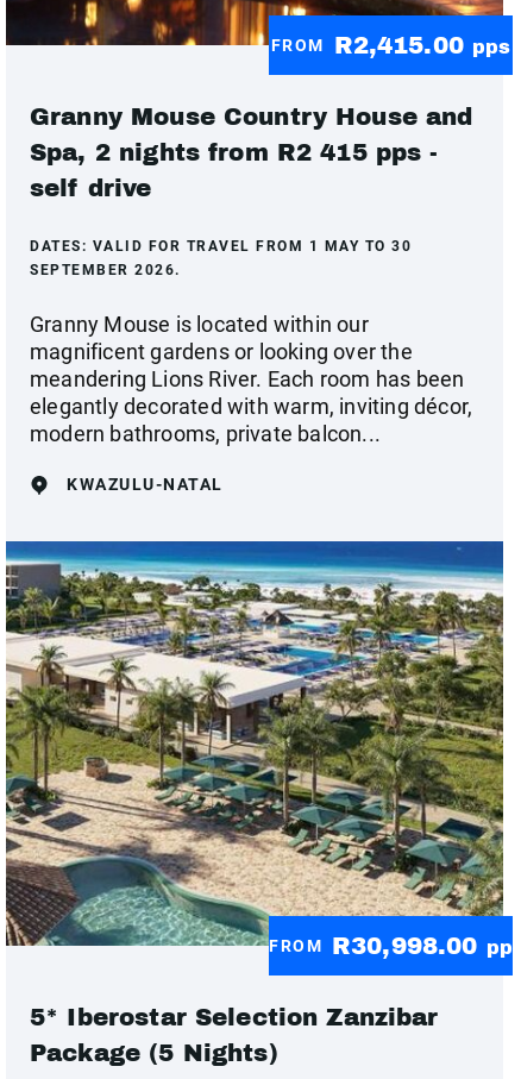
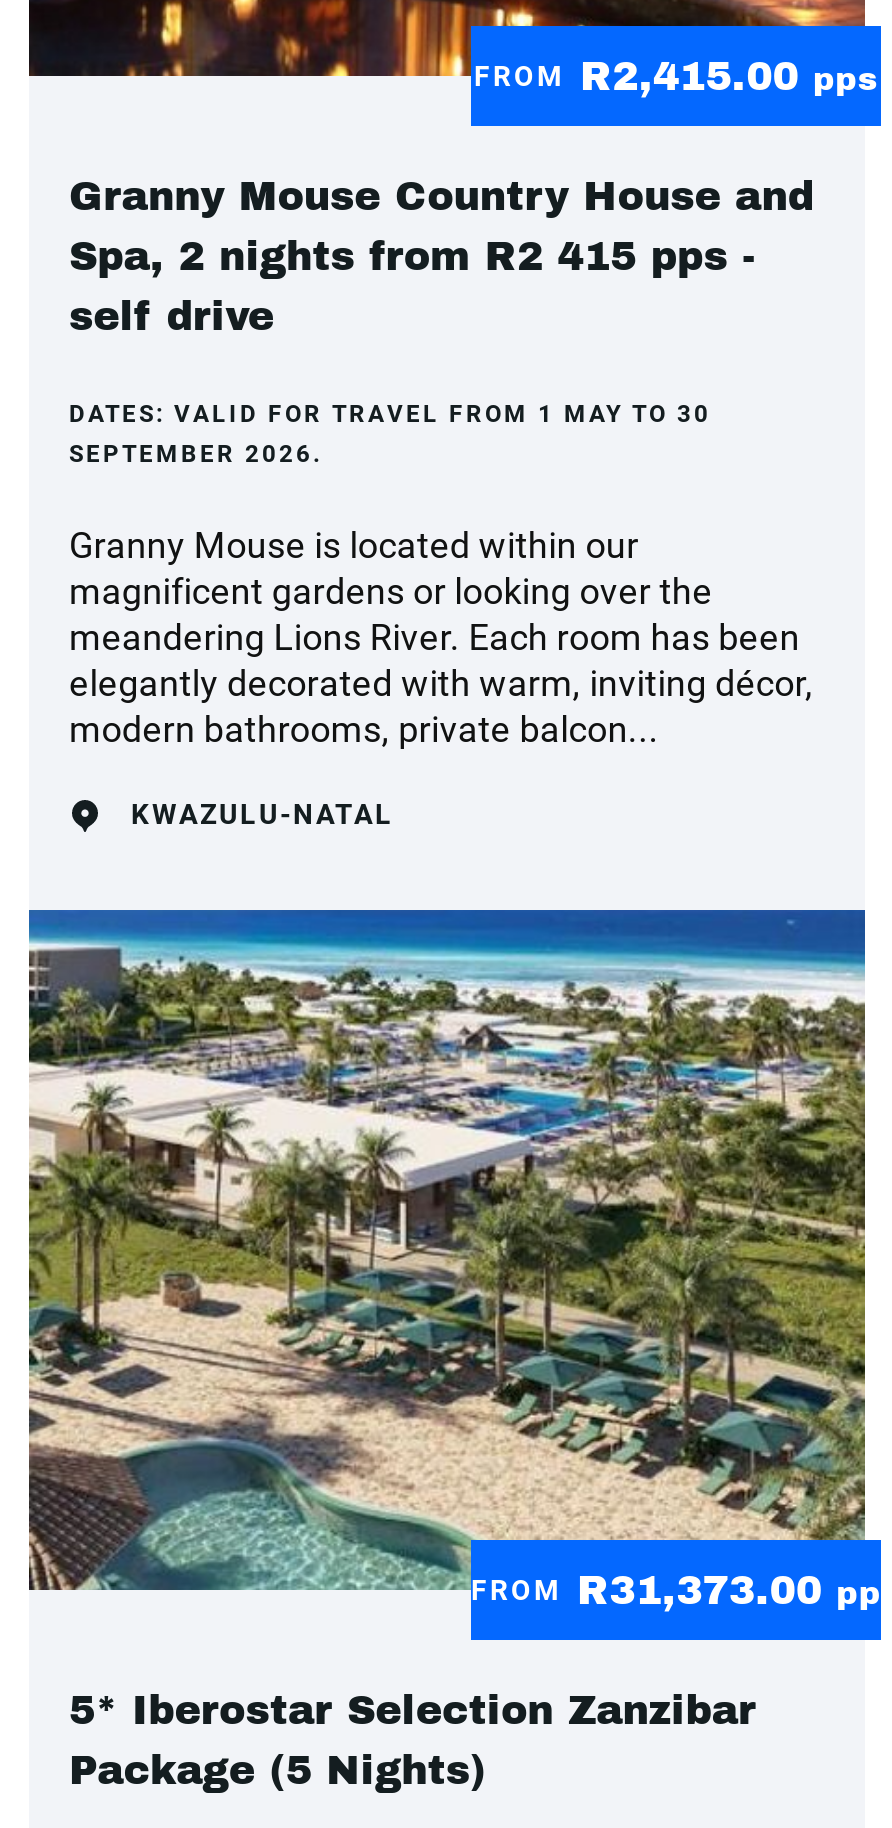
[269,933,513,959] FROM R30,998.00 pp -> [471,1568,881,1612] FROM R31,373.00 pp

